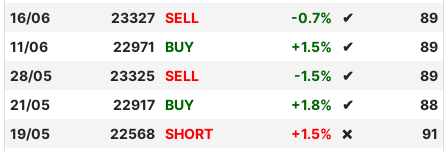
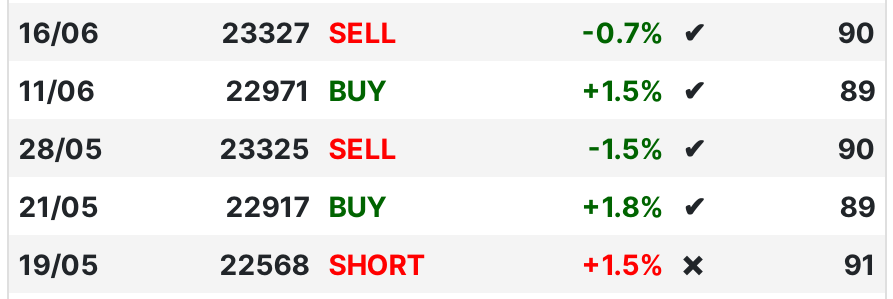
[420,9,438,26] 89 -> [837,15,875,49] 90
[420,67,438,84] 89 -> [837,131,875,165] 90
[420,96,438,113] 88 -> [839,189,875,223] 89

